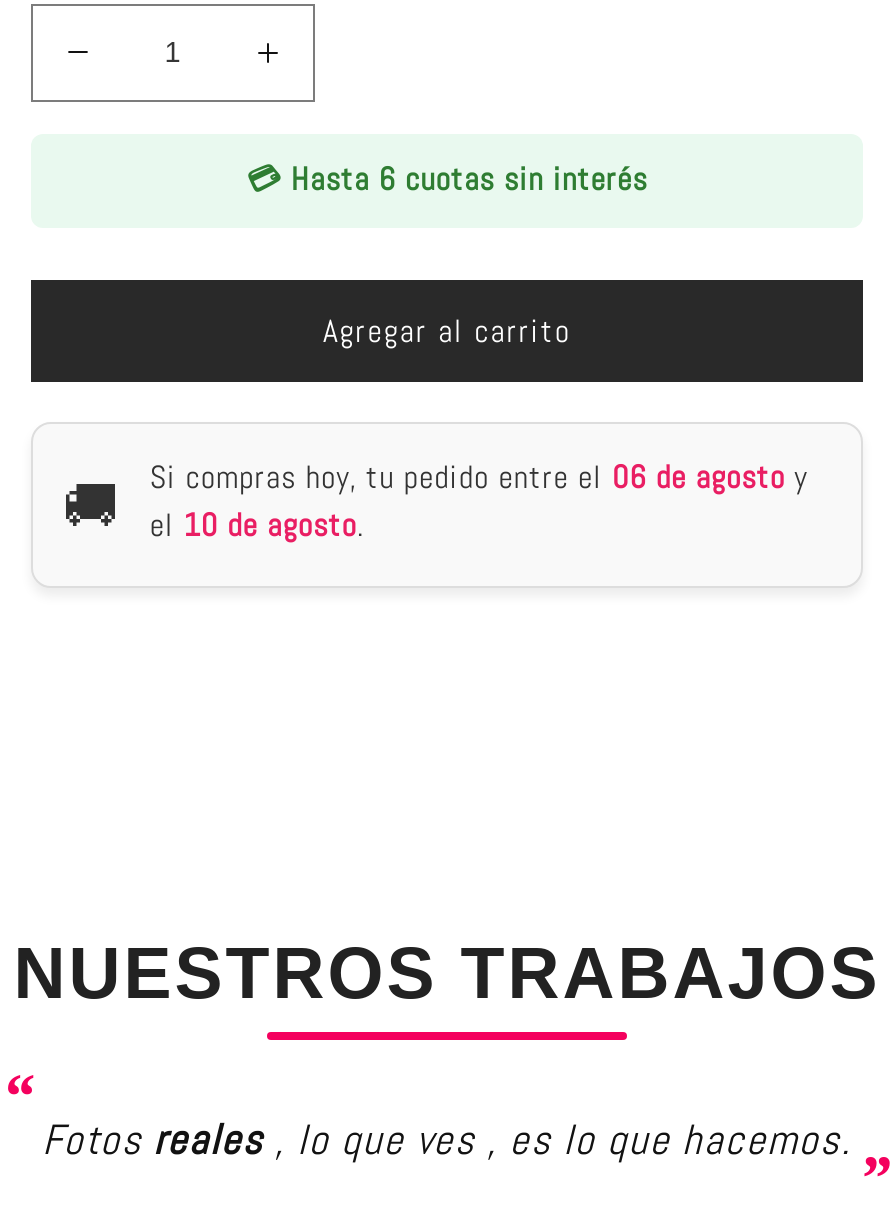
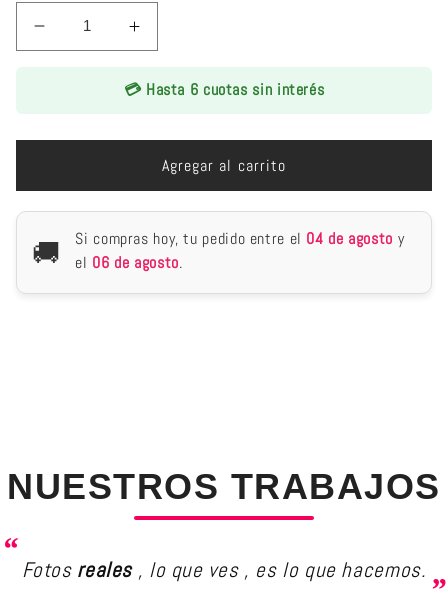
[150,456,808,498] Si compras hoy, tu pedido entre el 06 de agosto y -> [75,228,404,249] Si compras hoy, tu pedido entre el 04 de agosto y
[150,504,364,546] el 10 de agosto. -> [75,252,182,273] el 06 de agosto.

